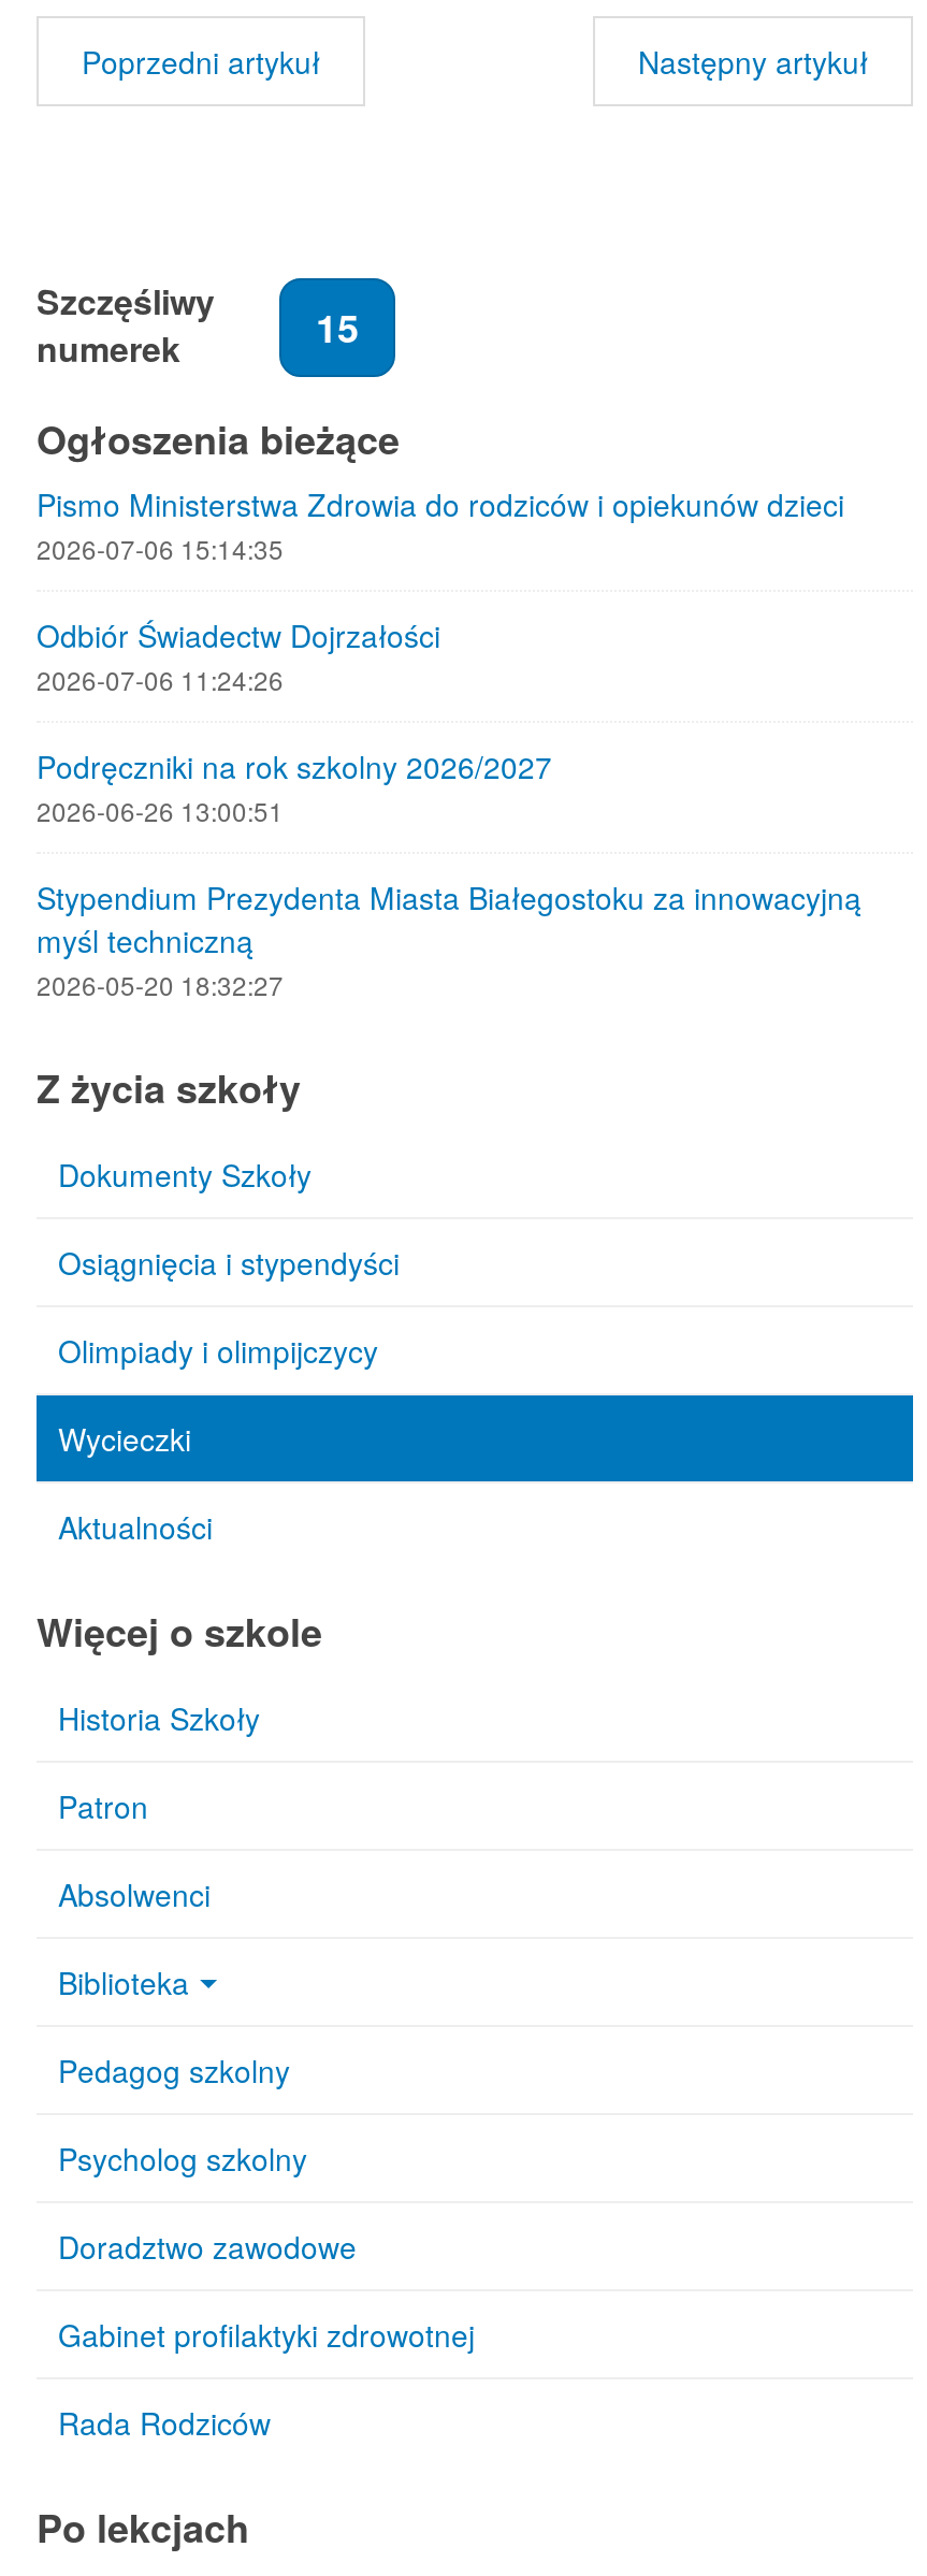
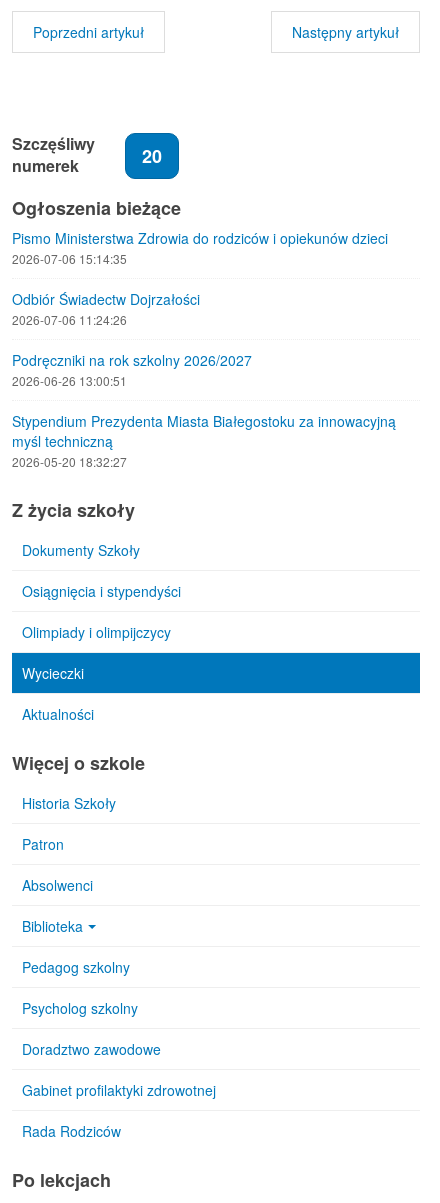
[316,300,359,356] 15 -> [142,143,162,169] 20

